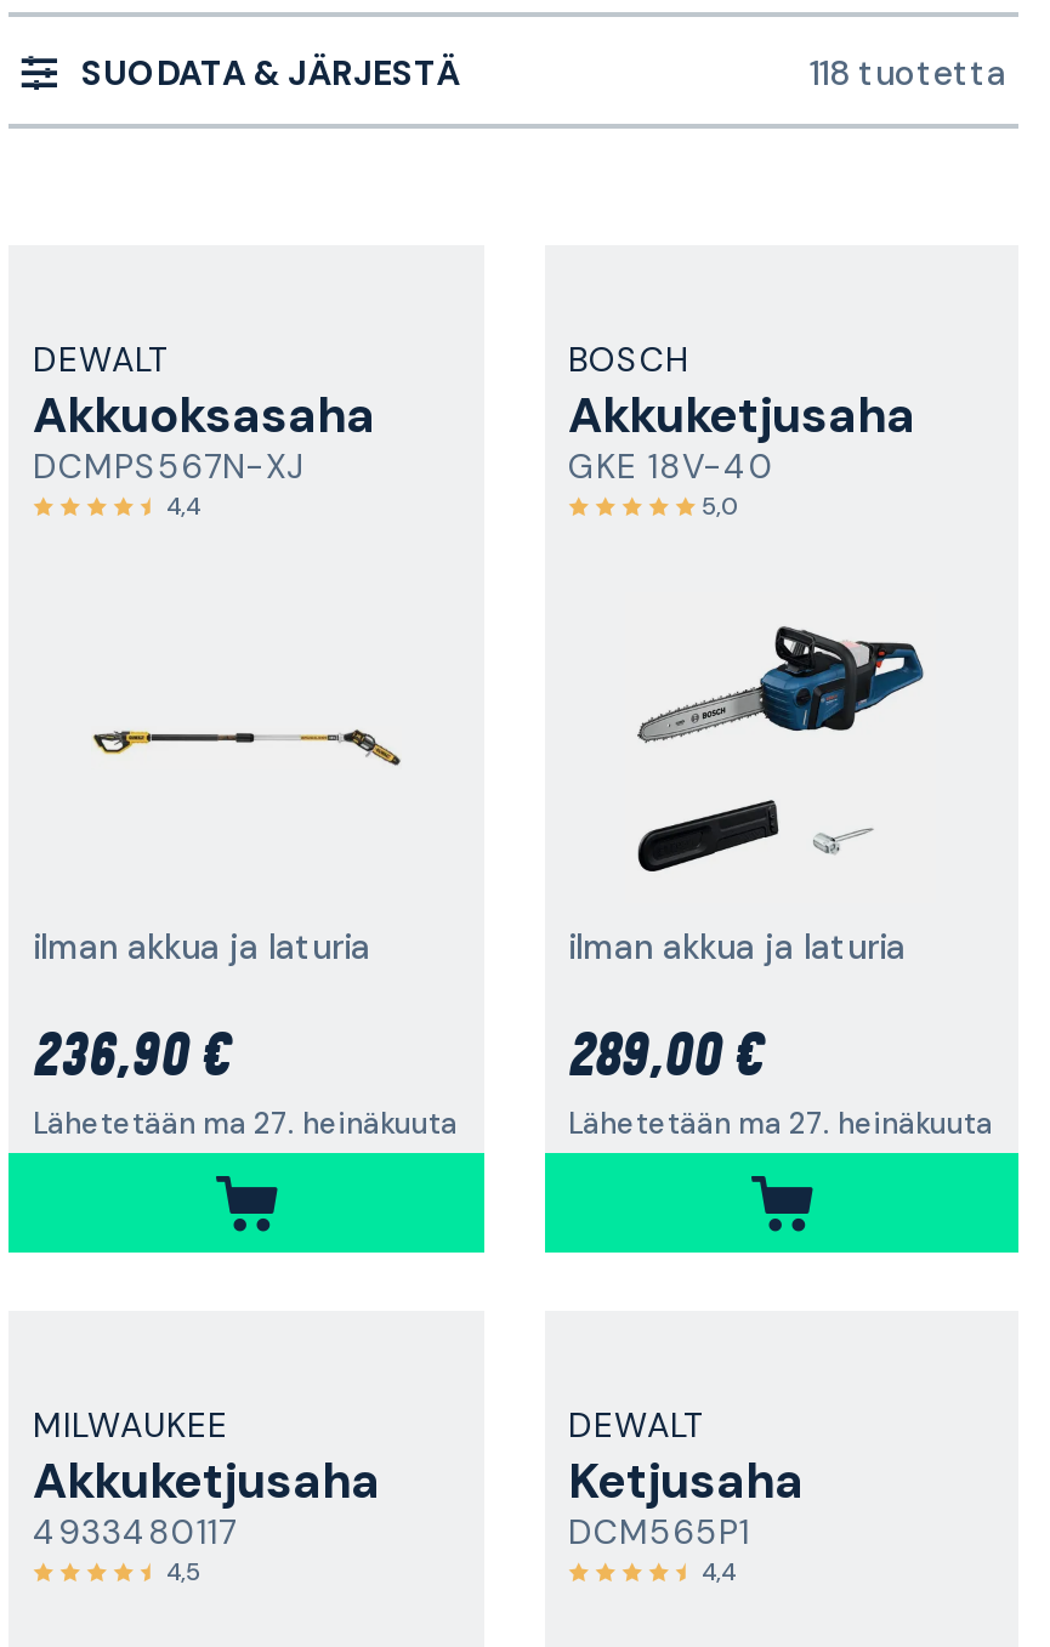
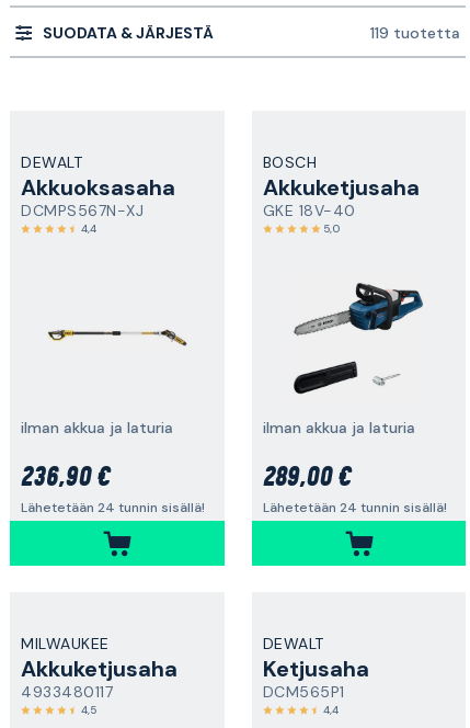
[810,51,1006,95] 118 tuotetta -> [370,23,460,43] 119 tuotetta
[33,1104,458,1143] Lähetetään ma 27. heinäkuuta -> [21,499,205,516] Lähetetään 24 tunnin sisällä!
[568,1104,993,1143] Lähetetään ma 27. heinäkuuta -> [262,499,446,516] Lähetetään 24 tunnin sisällä!

